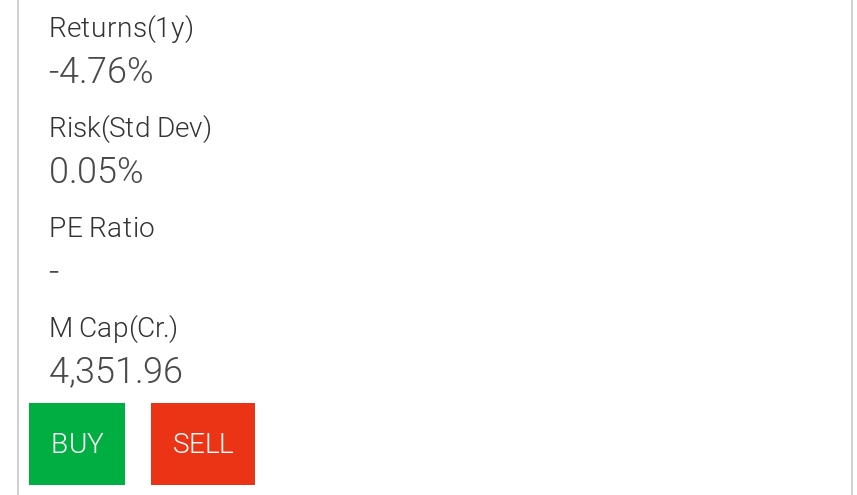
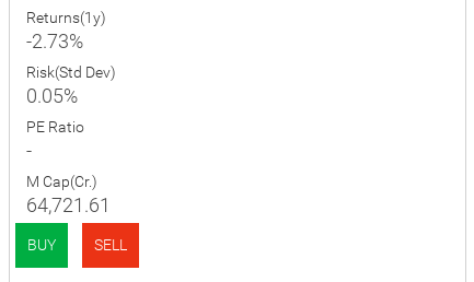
[49,49,153,91] -4.76% -> [26,30,83,52] -2.73%
[49,349,183,391] 4,351.96 -> [26,193,111,216] 64,721.61

